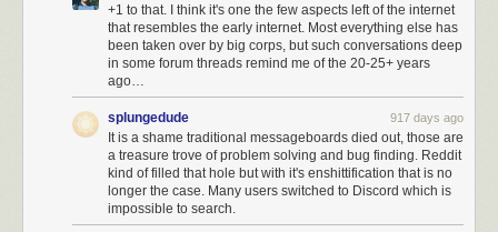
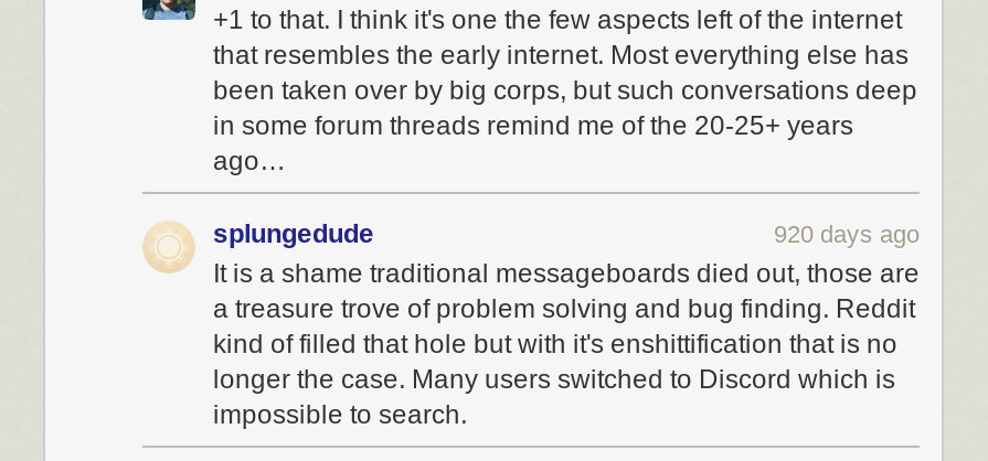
[390,111,464,124] 917 days ago -> [774,221,920,247] 920 days ago

